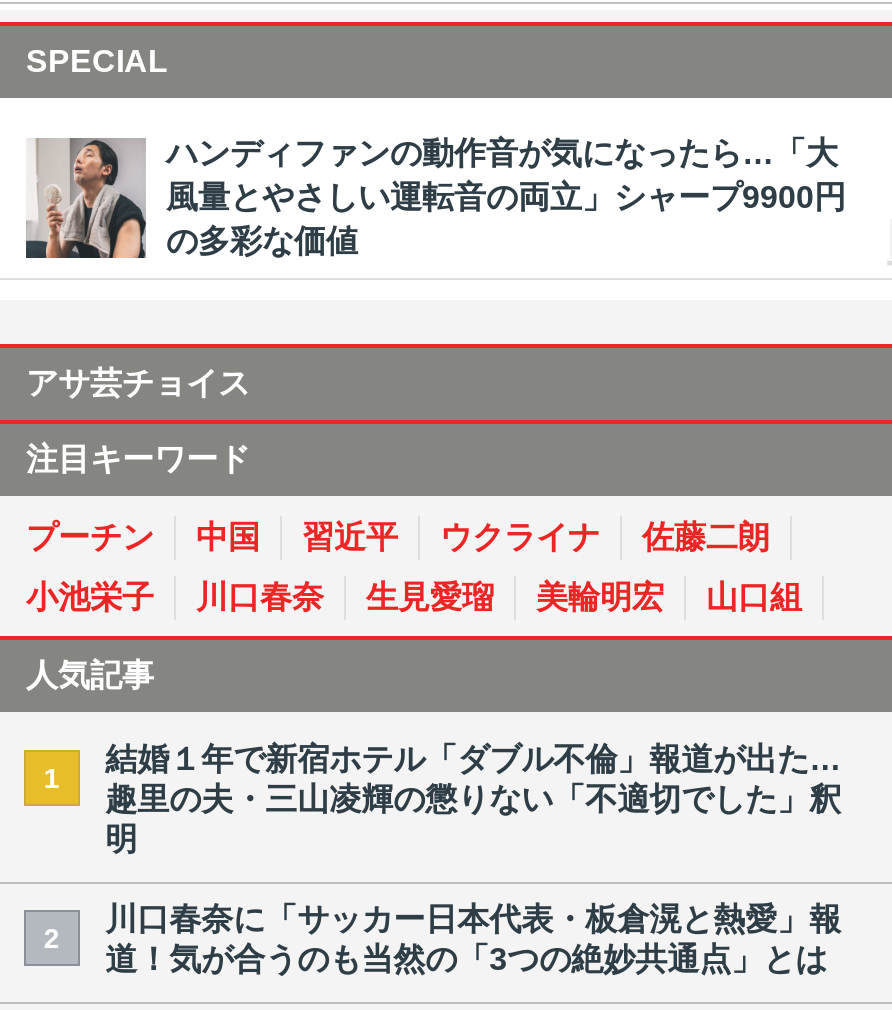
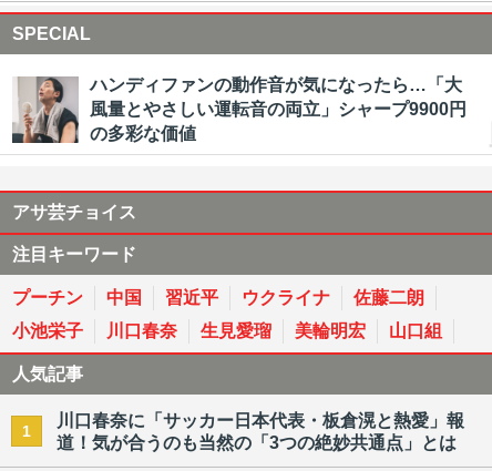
[44,742,841,953] 結婚１年で新宿ホテル「ダブル不倫」報道が出た… | 趣里の夫・三山凌輝の懲りない「不適切でした」釈 | 明 | 2 -> none

